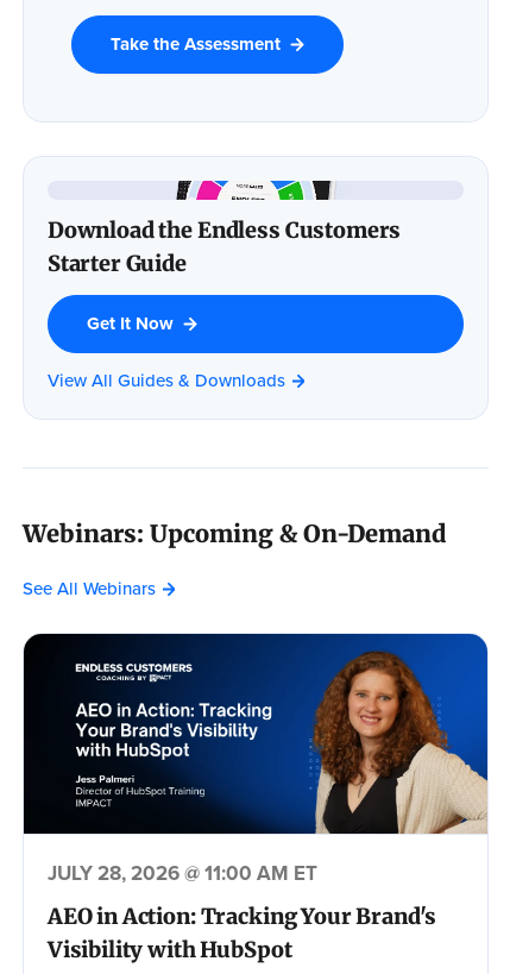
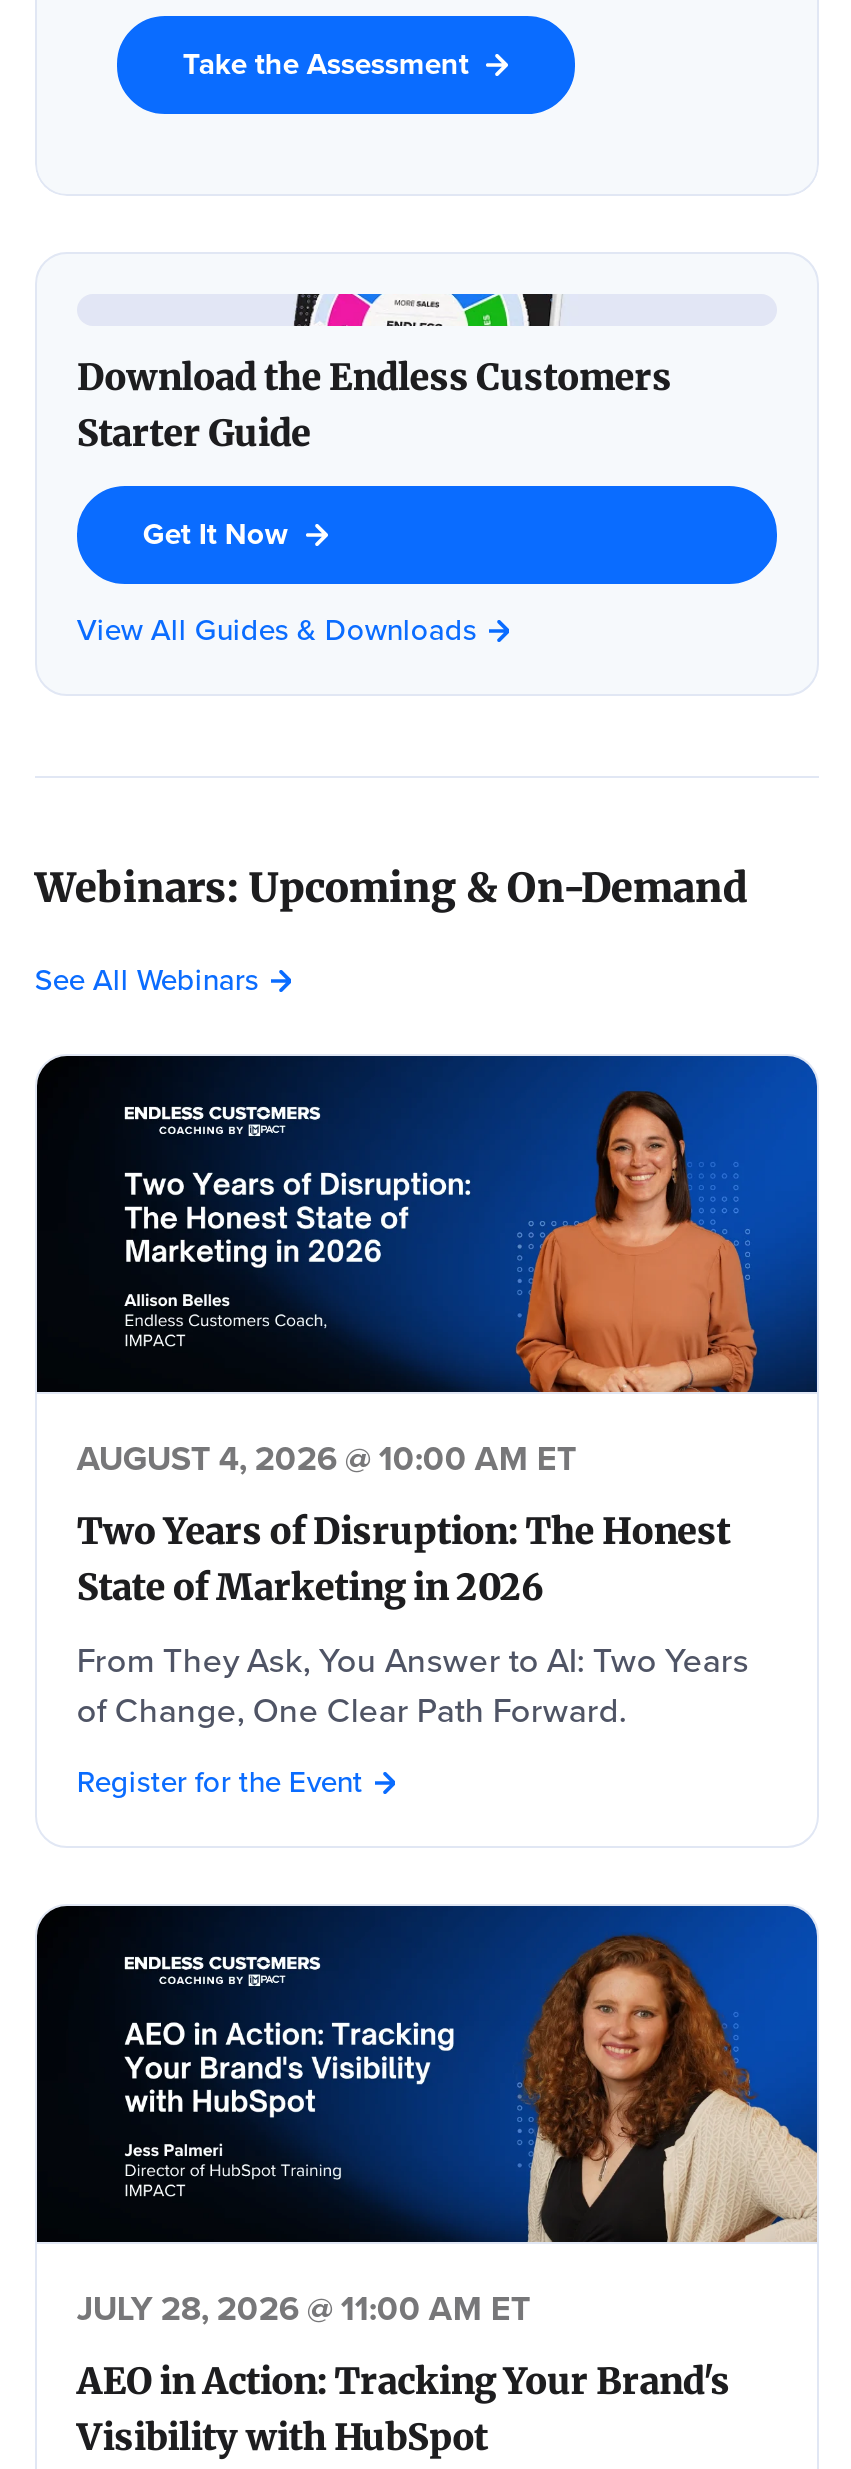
none -> [77,1086,819,1804] [image] | AUGUST 4, 2026 @ 10:00 AM ET | Two Years of Disruption: The Honest | State of Marketing in 2026 | From They Ask, You Answer to AI: Two Years | of Change, One Clear Path Forward. | Register for the Event
none -> [123,1170,471,1270] [image]

